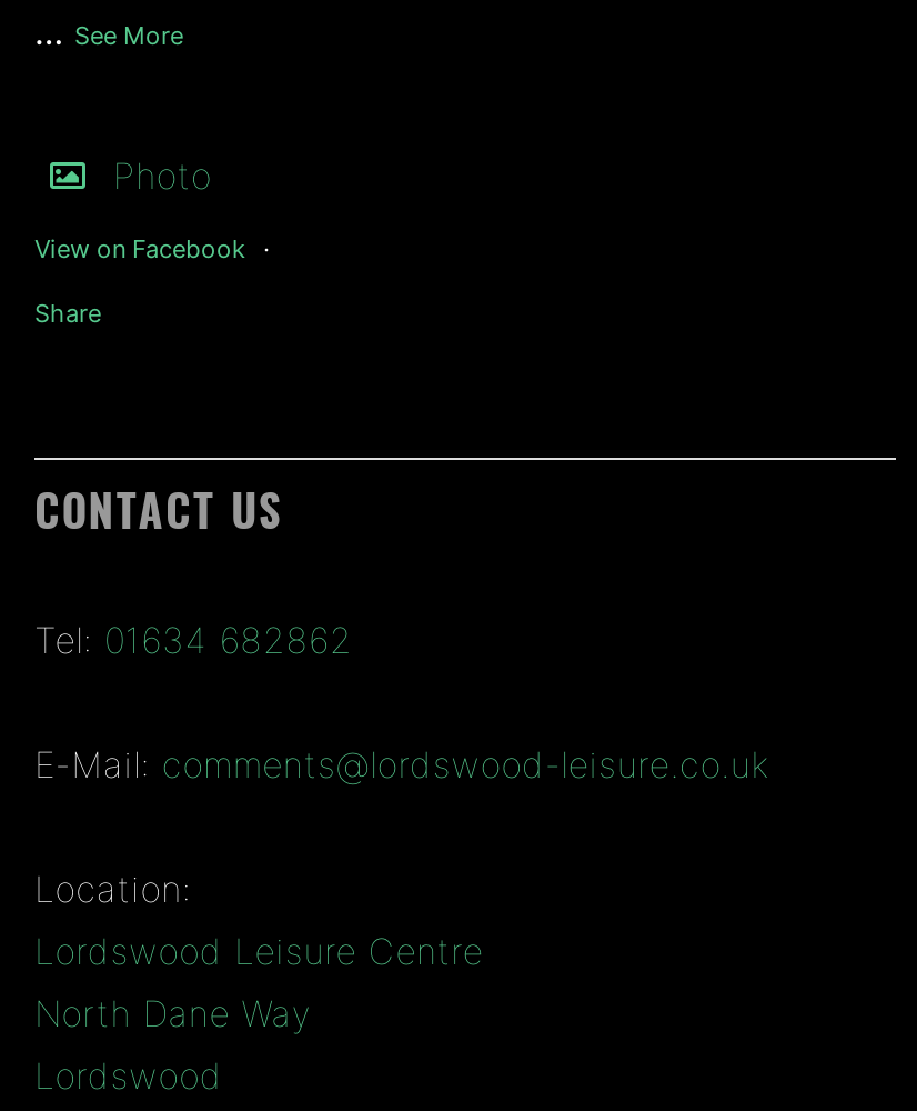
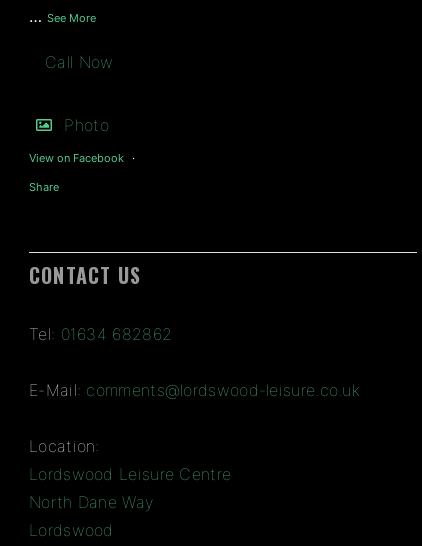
none -> [45,52,113,72] Call Now

